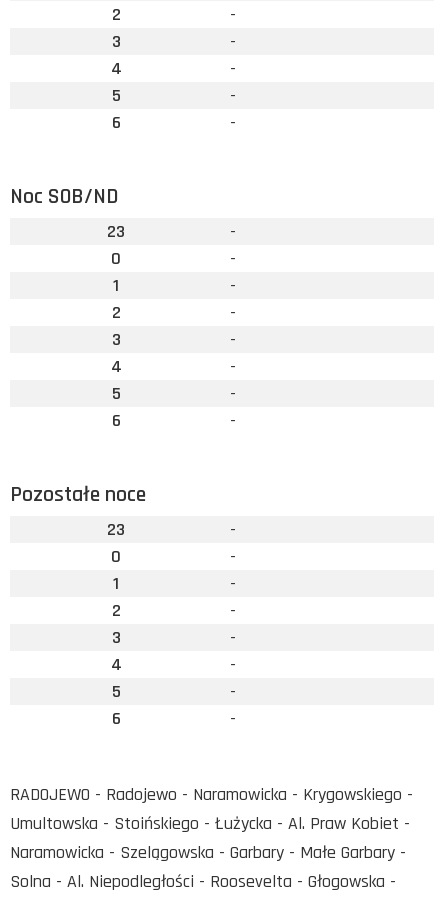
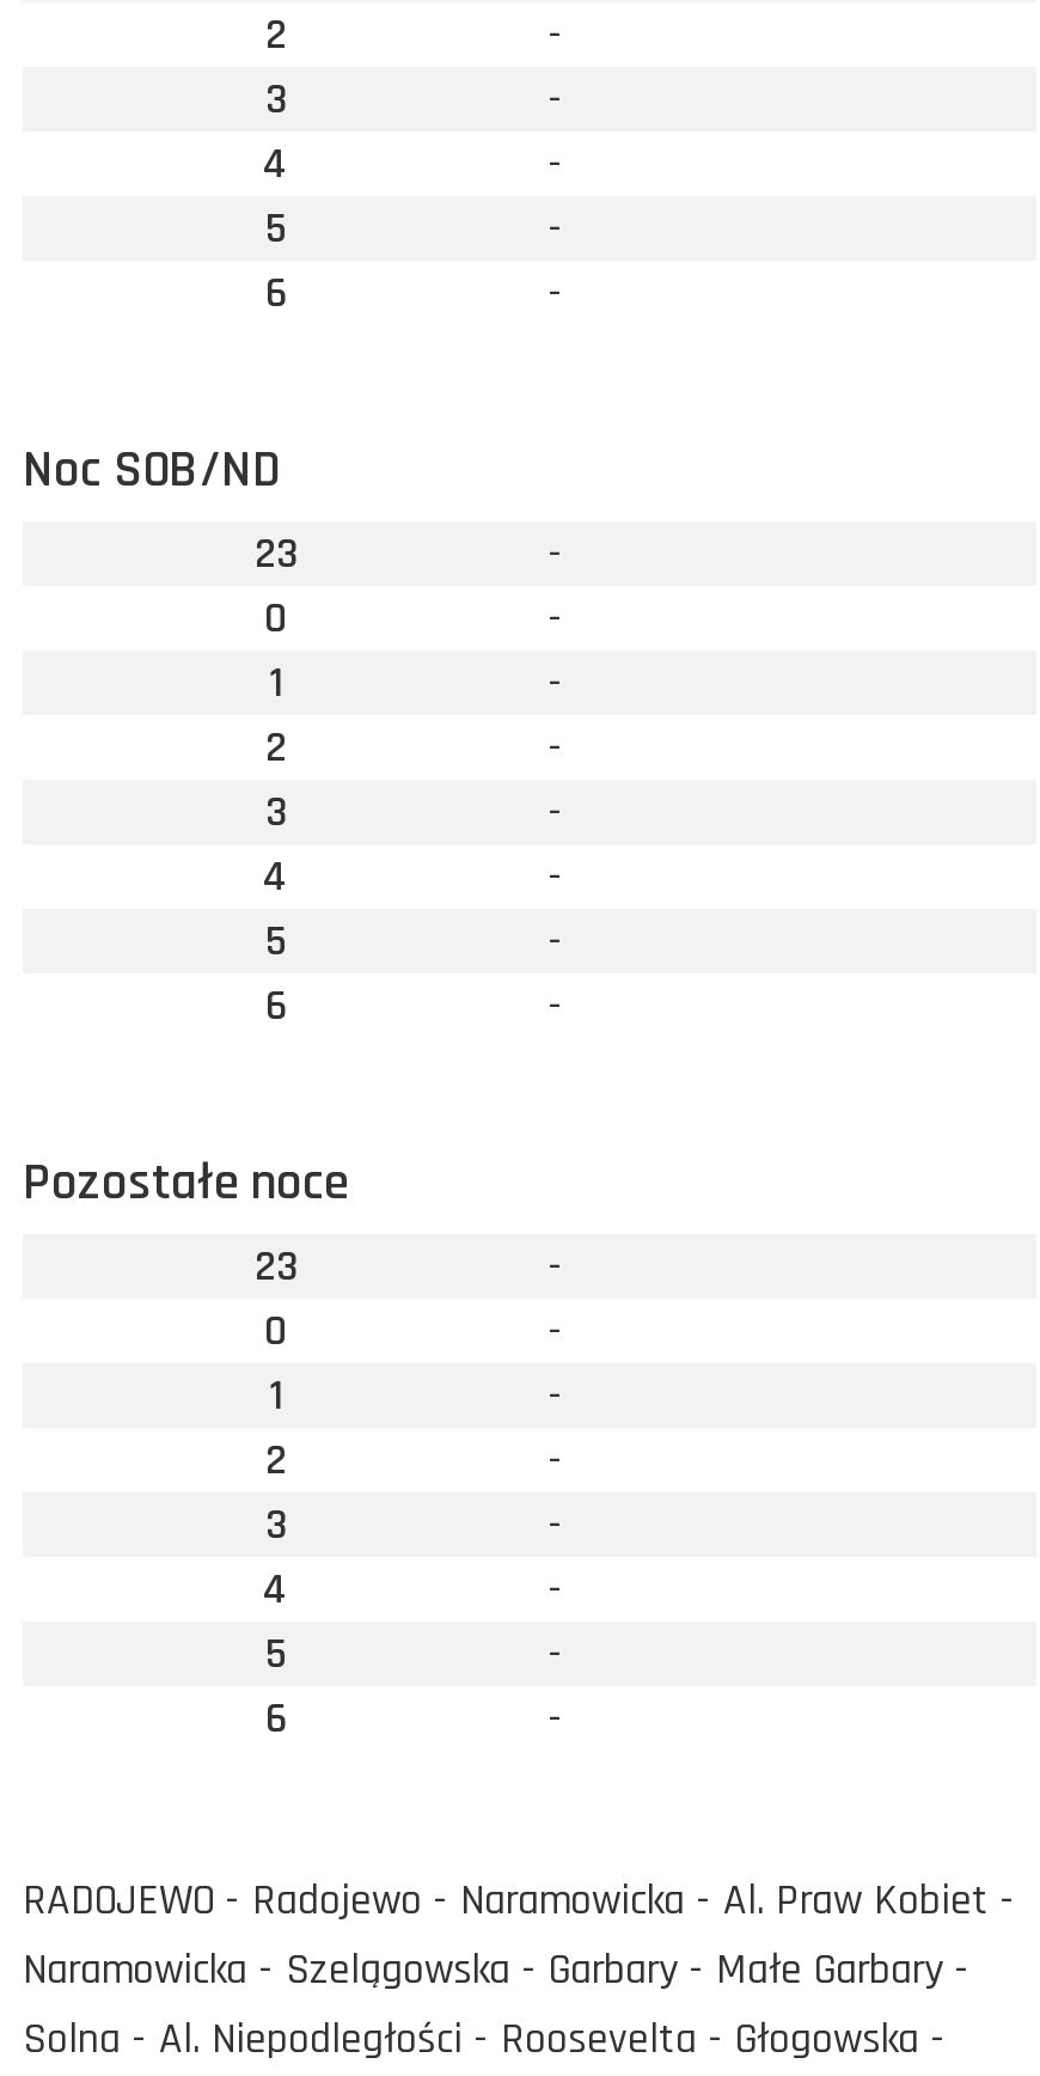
[10,783,413,835] RADOJEWO - Radojewo - Naramowicka - Krygowskiego - | Umultowska - Stoińskiego - Łużycka - Al. Praw Kobiet - -> [23,1873,1015,1928] RADOJEWO - Radojewo - Naramowicka - Al. Praw Kobiet -

